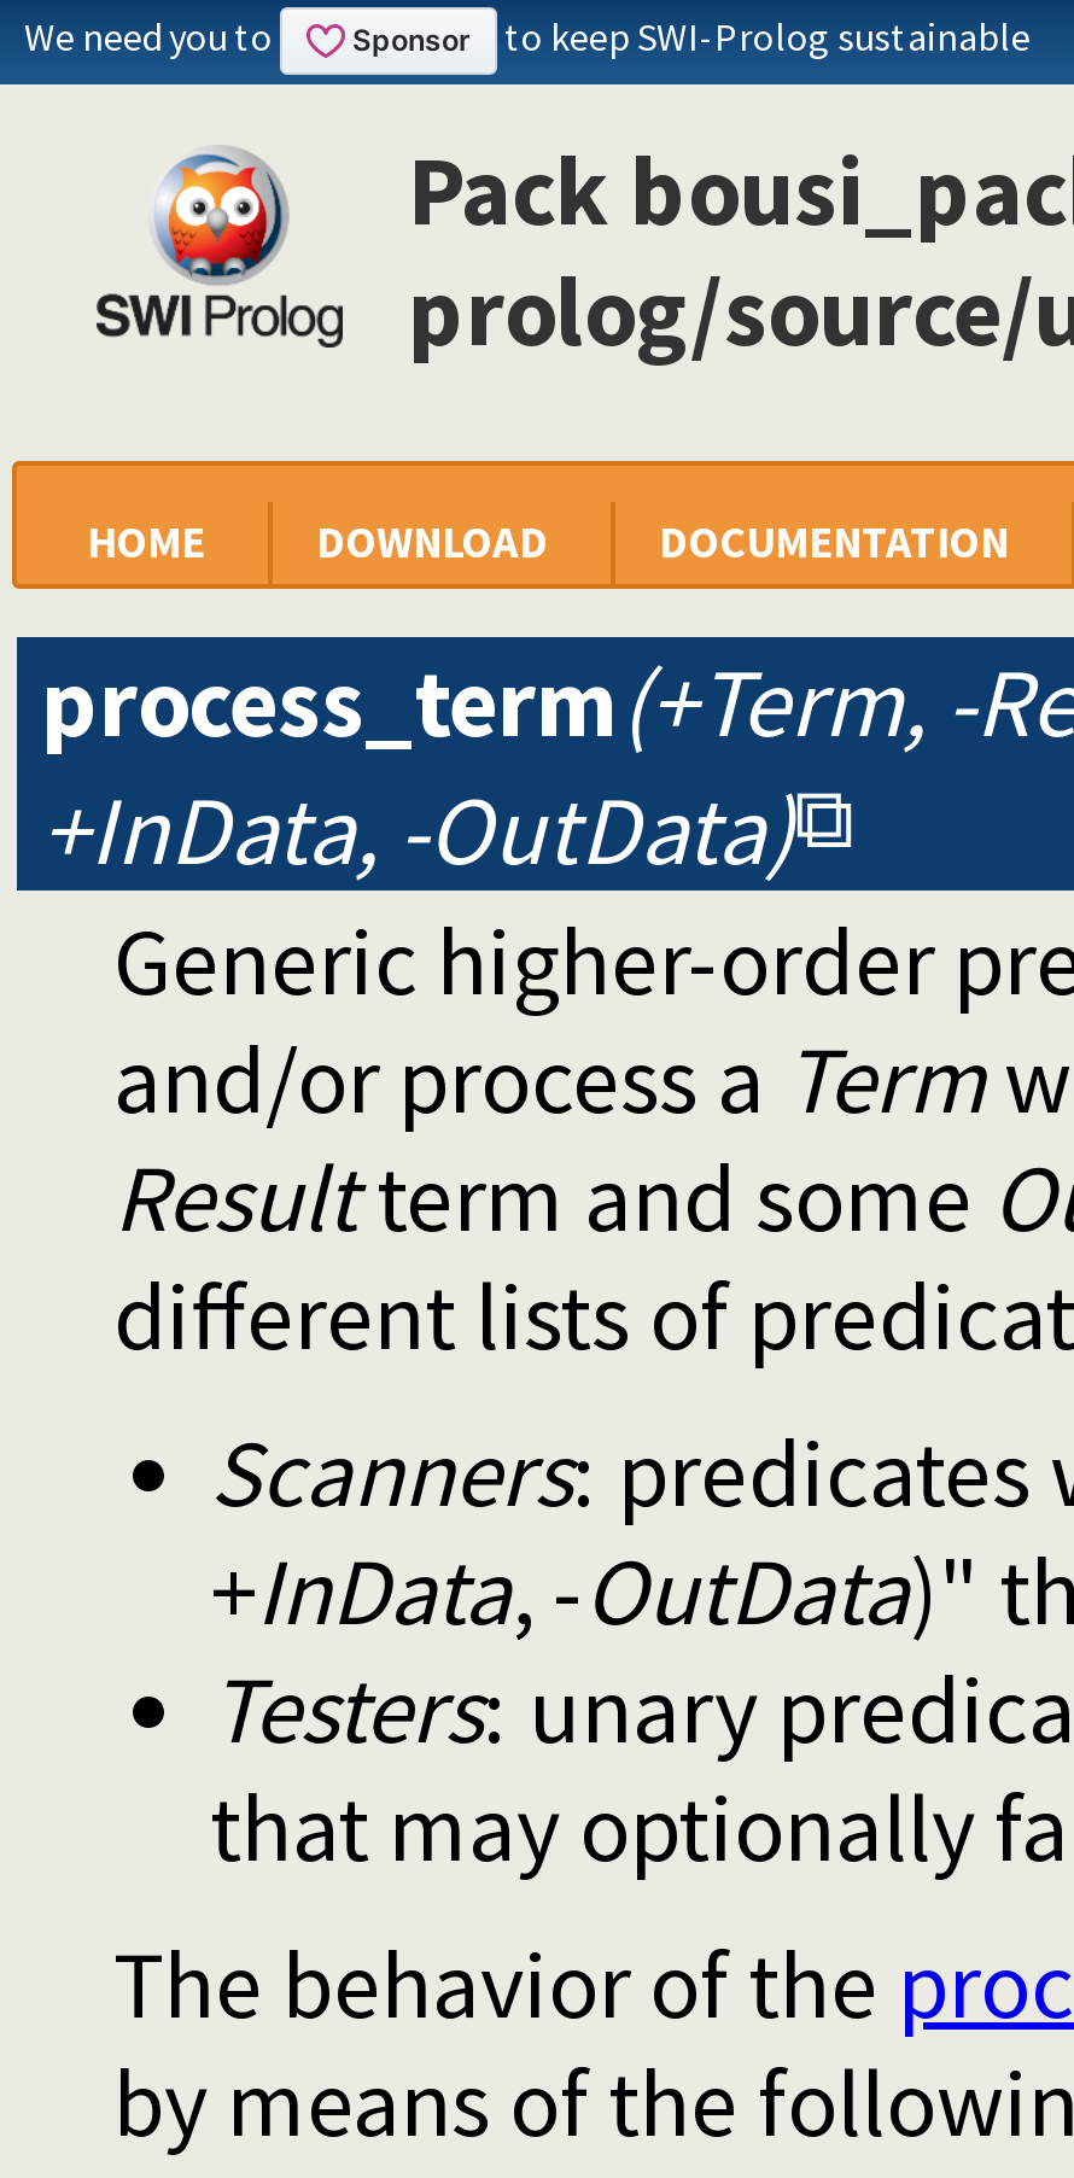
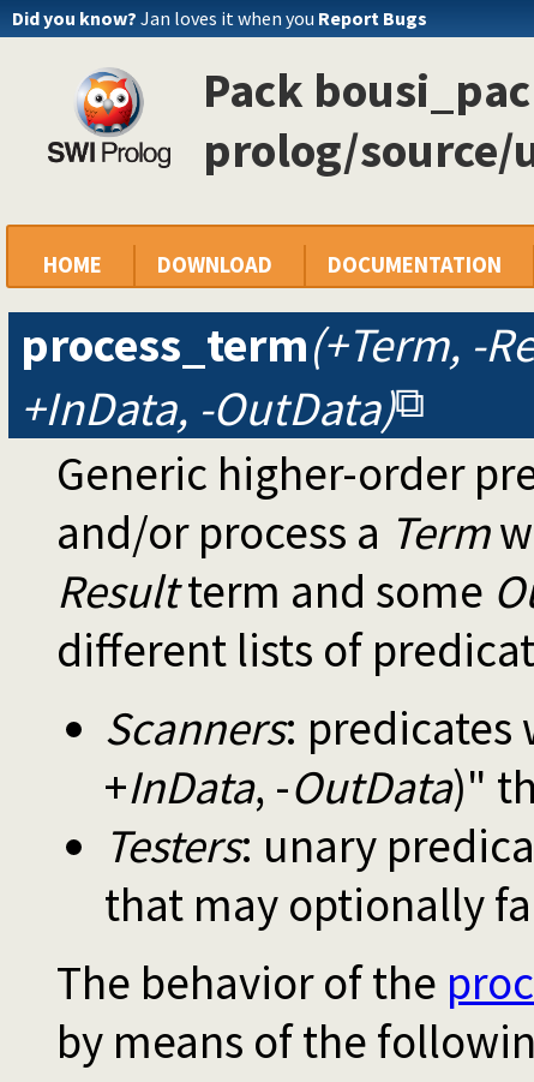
[24,12,1031,60] We need you to | to keep SWI-Prolog sustainable -> [12,6,427,30] Did you know? Jan loves it when you Report Bugs

